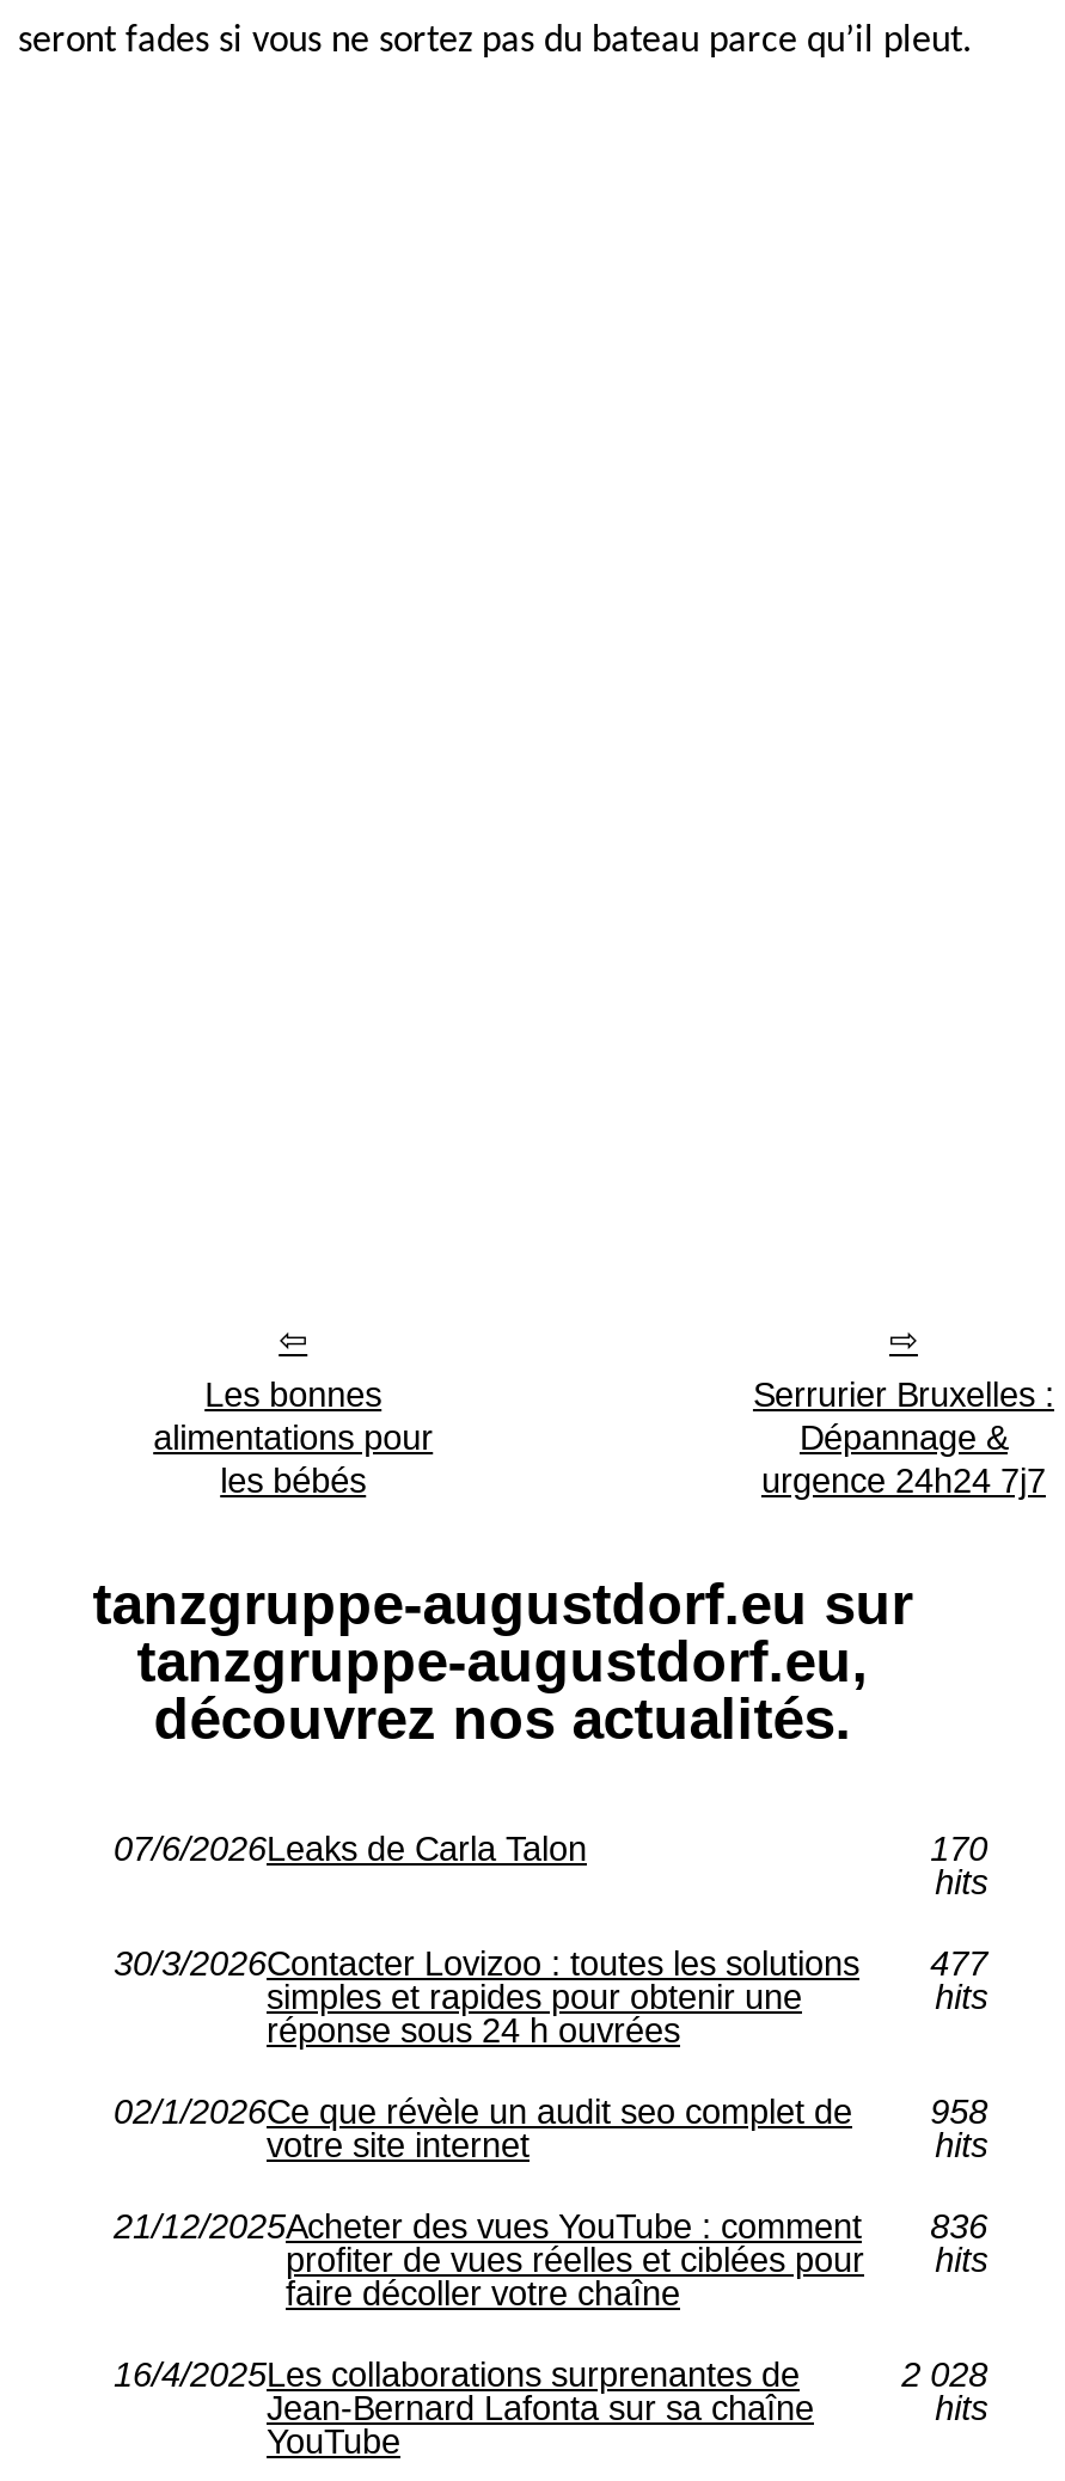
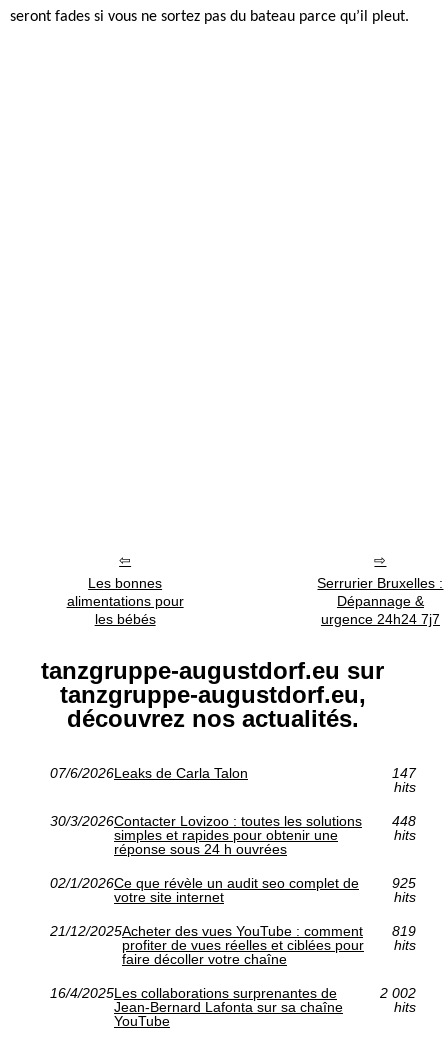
[930,1830,988,1868] 170 -> [392,765,416,781] 147
[114,1945,988,1983] 30/3/2026Contacter Lovizoo : toutes les solutions 477 -> [50,813,416,829] 30/3/2026Contacter Lovizoo : toutes les solutions 448
[930,2093,988,2131] 958 -> [392,875,416,891] 925
[114,2208,988,2246] 21/12/2025Acheter des vues YouTube : comment 836 -> [50,923,416,939] 21/12/2025Acheter des vues YouTube : comment 819
[901,2356,988,2394] 2 028 -> [380,985,416,1001] 2 002

